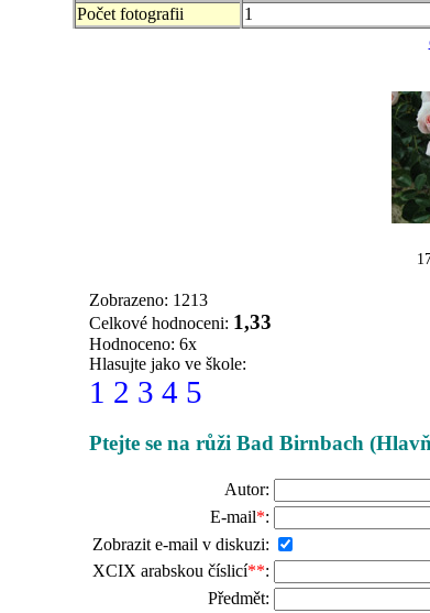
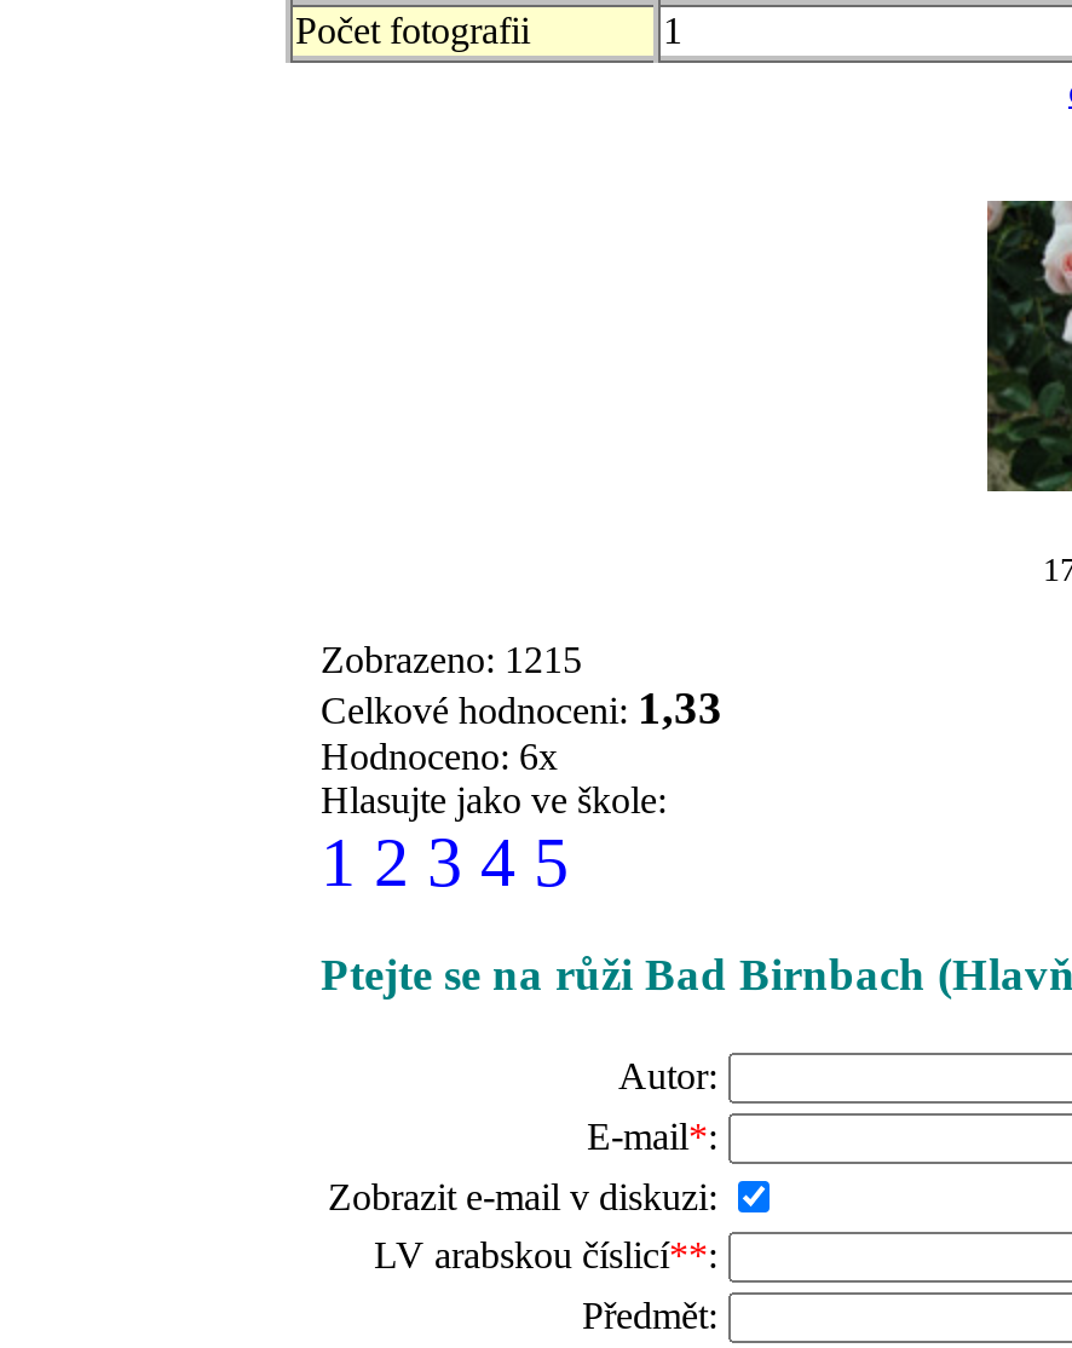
[89,291,207,309] Zobrazeno: 1213 -> [321,639,582,680] Zobrazeno: 1215
[92,562,269,580] XCIX arabskou číslicí**: -> [374,1235,717,1276] LV arabskou číslicí**:

